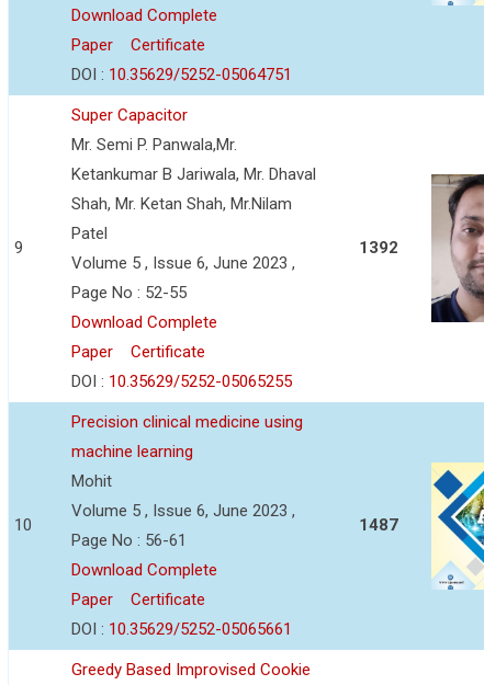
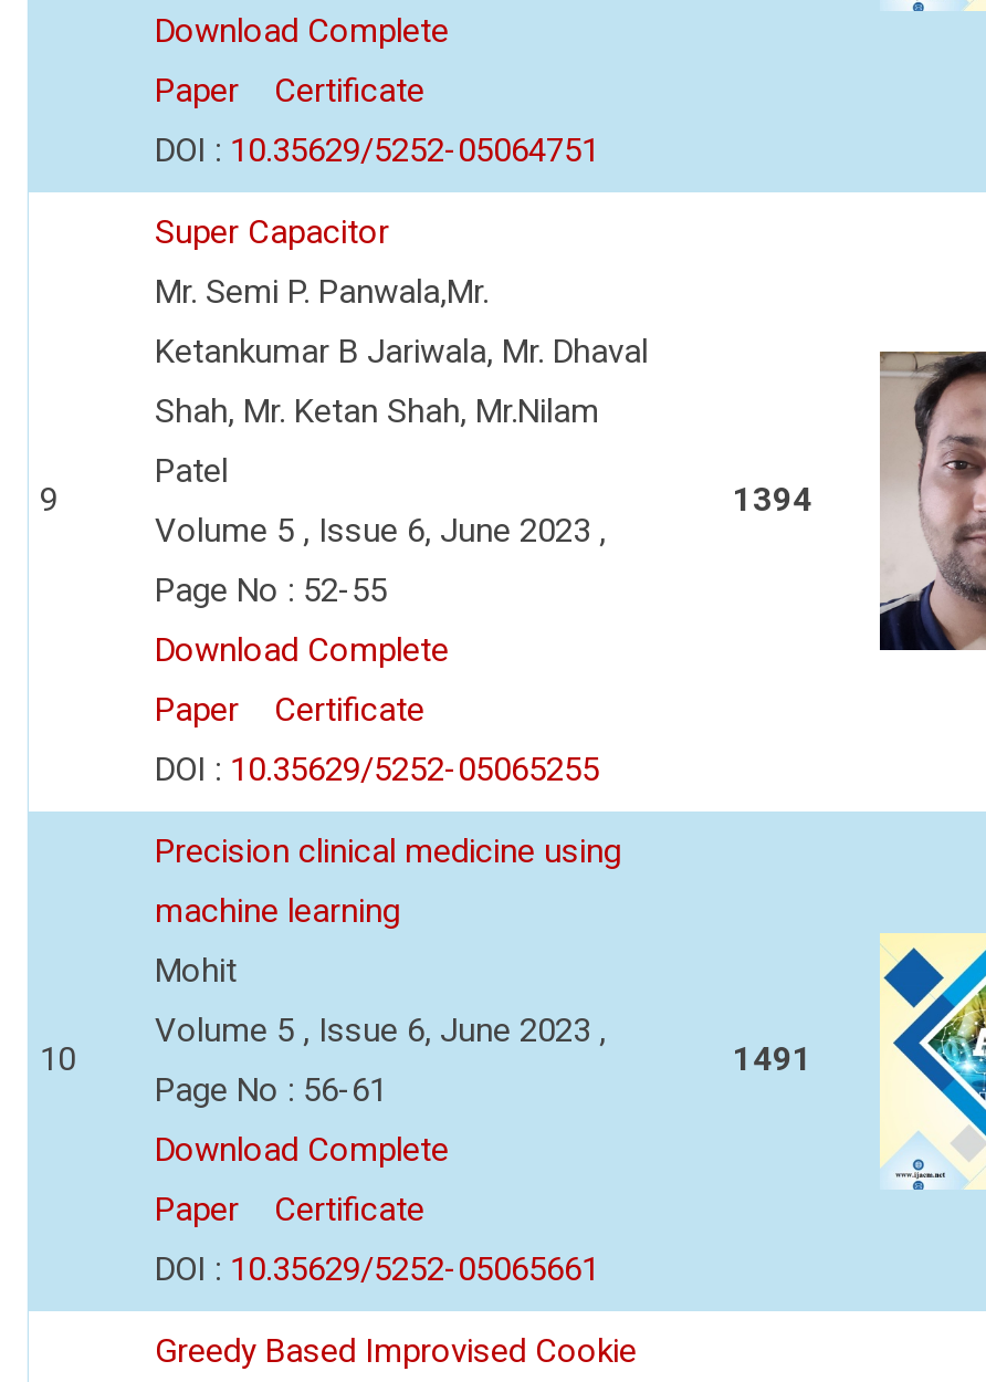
[358,238,398,257] 1392 -> [733,479,812,519] 1394
[358,515,398,535] 1487 -> [733,1039,812,1078] 1491

